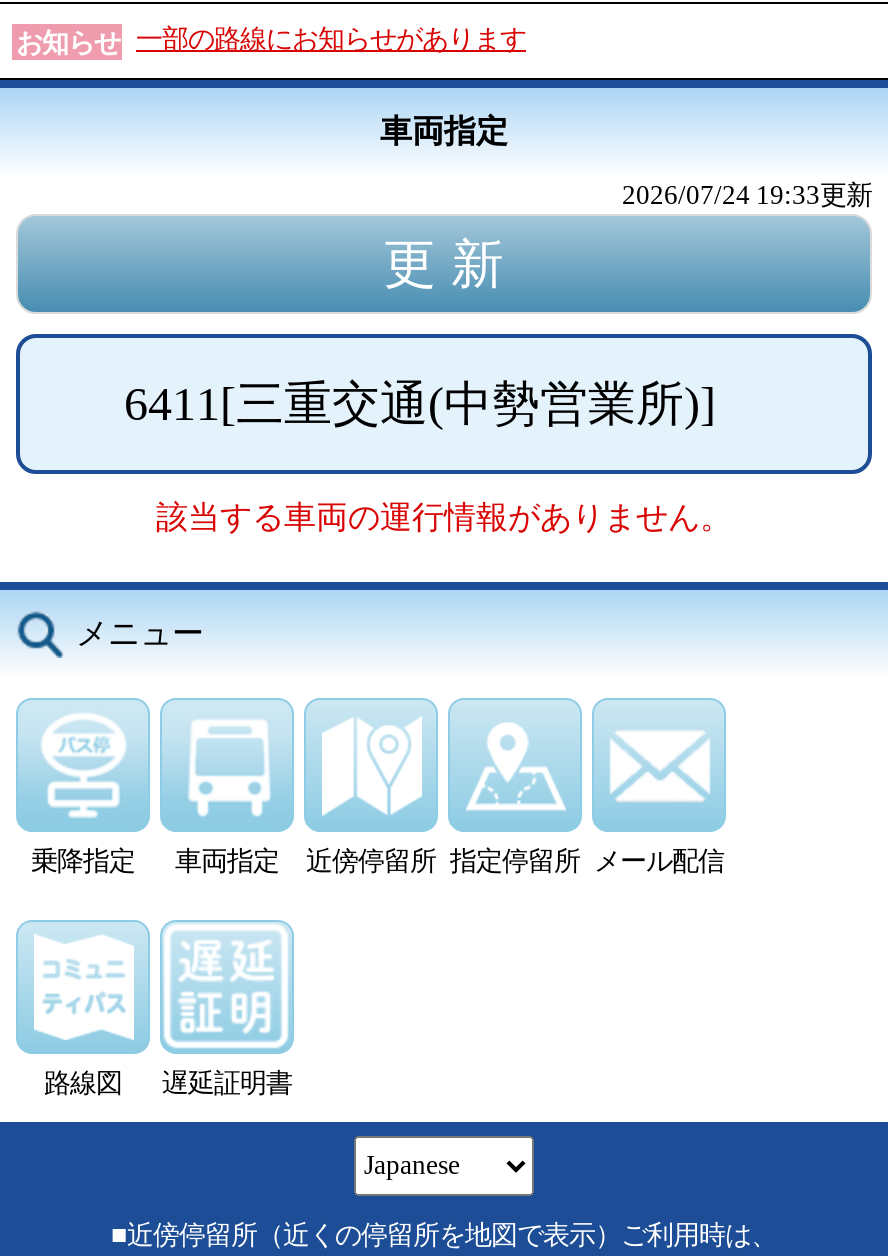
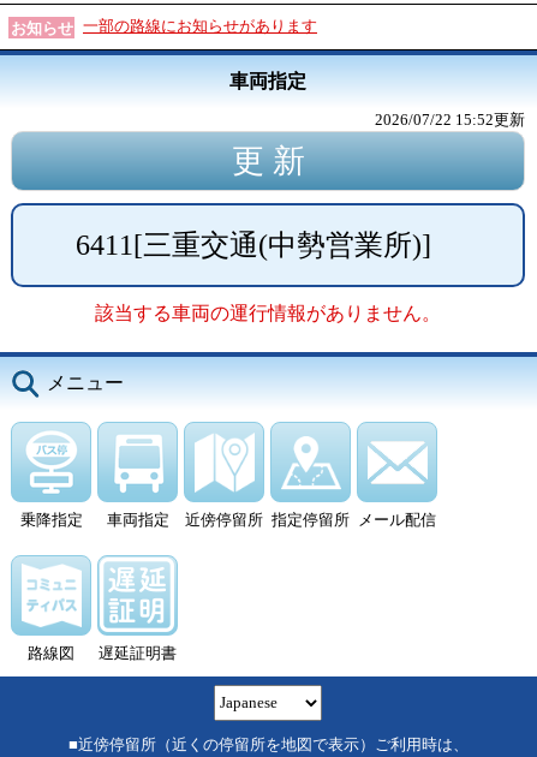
[622,180,872,210] 2026/07/24 19:33更新 -> [375,110,525,128] 2026/07/22 15:52更新

